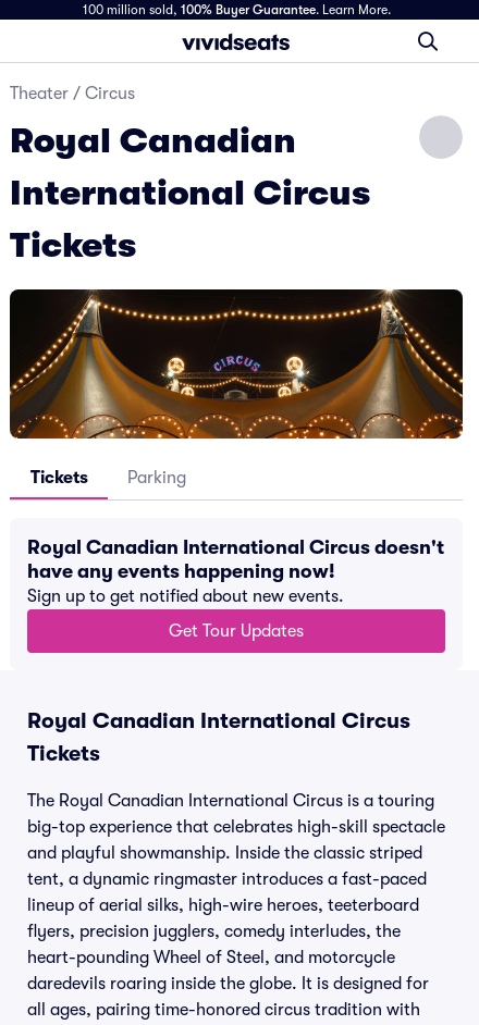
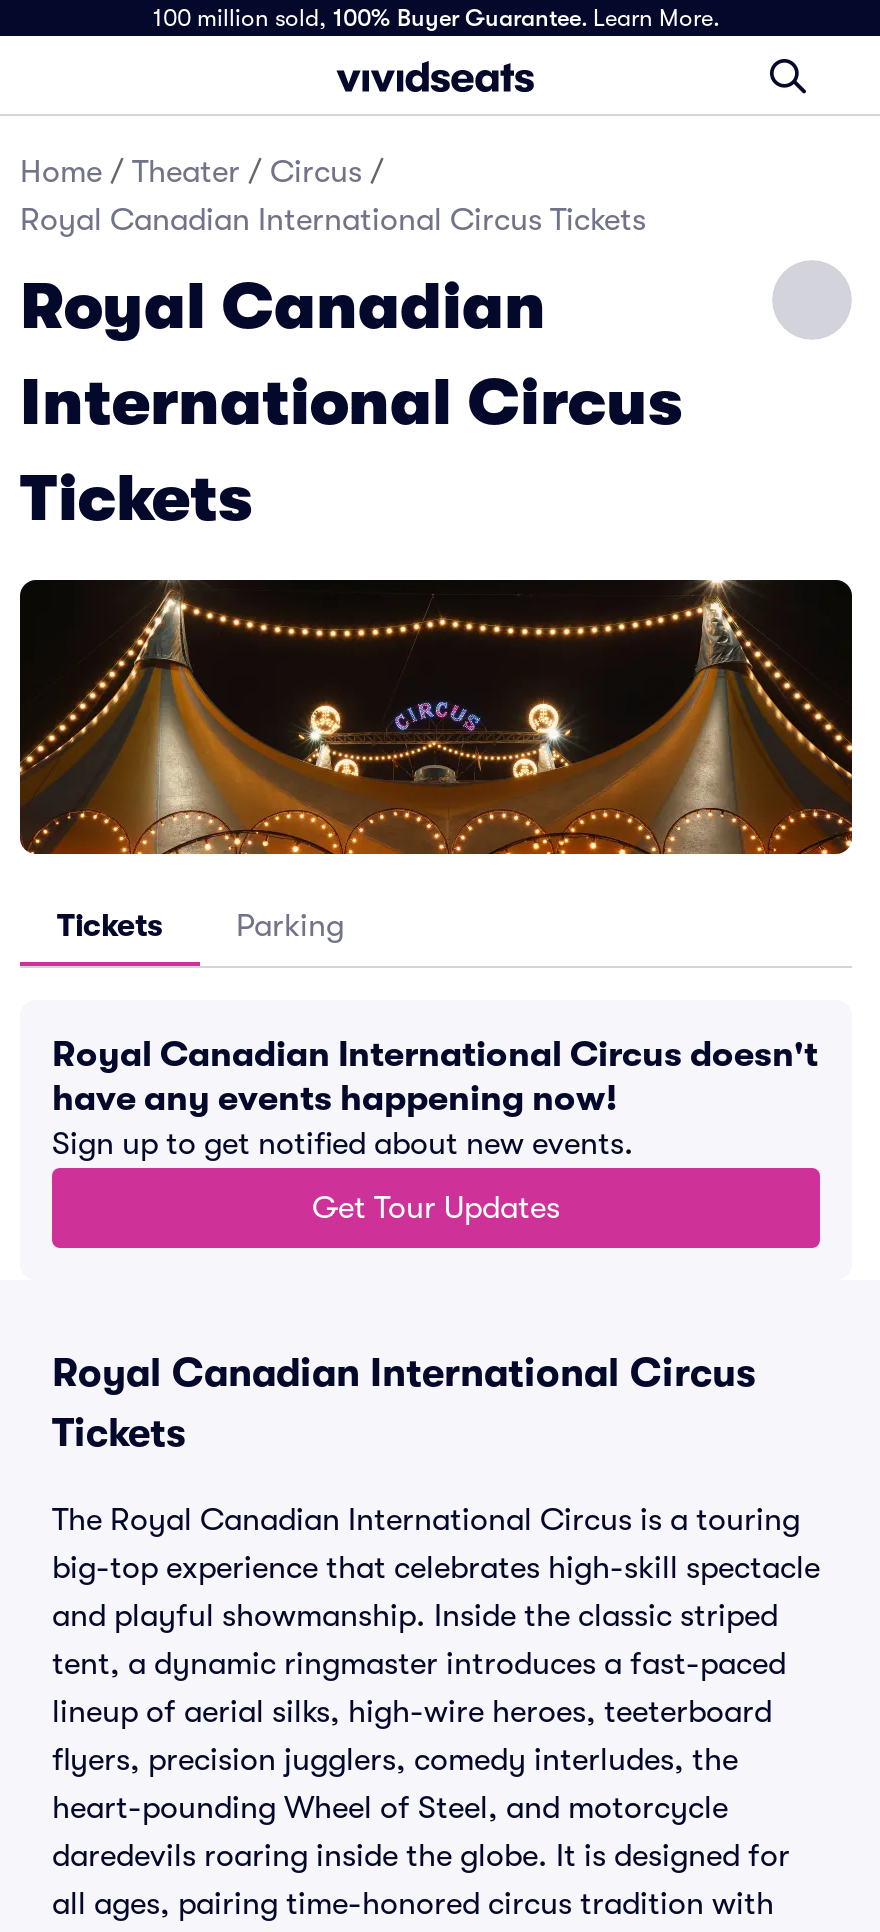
[10,84,135,103] Theater / Circus -> [20,154,646,238] Home / Theater / Circus / | Royal Canadian International Circus Tickets

